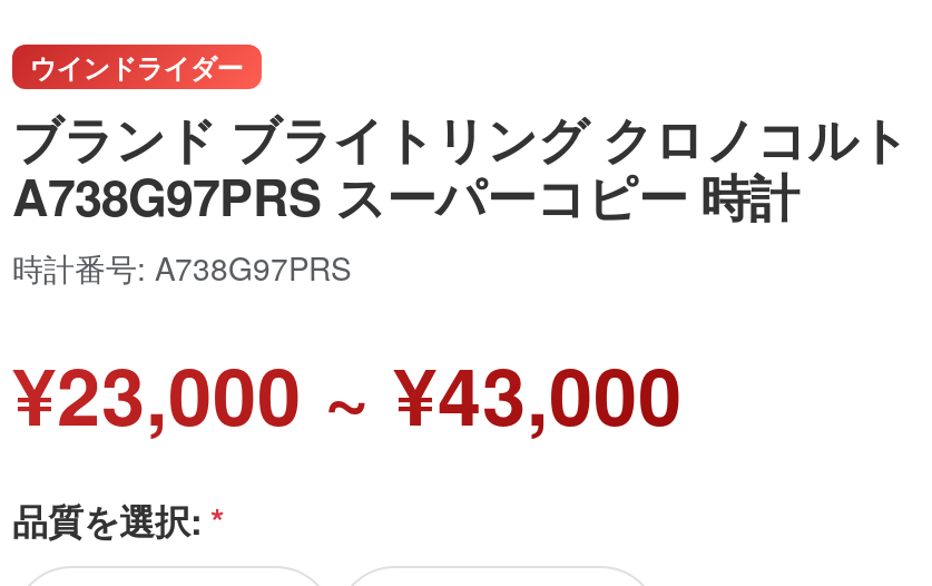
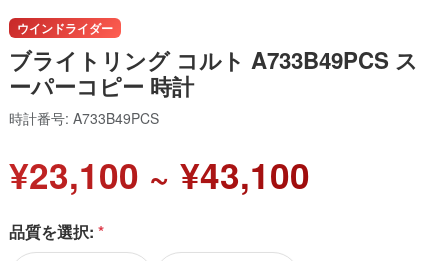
[12,102,910,450] ブランド ブライトリング クロノコルト | A738G97PRS スーパーコピー 時計 | 時計番号: A738G97PRS | ¥23,000 ~ ¥43,000 -> [9,44,418,200] ブライトリング コルト A733B49PCS ス | ーパーコピー 時計 | 時計番号: A733B49PCS | ¥23,100 ~ ¥43,100

